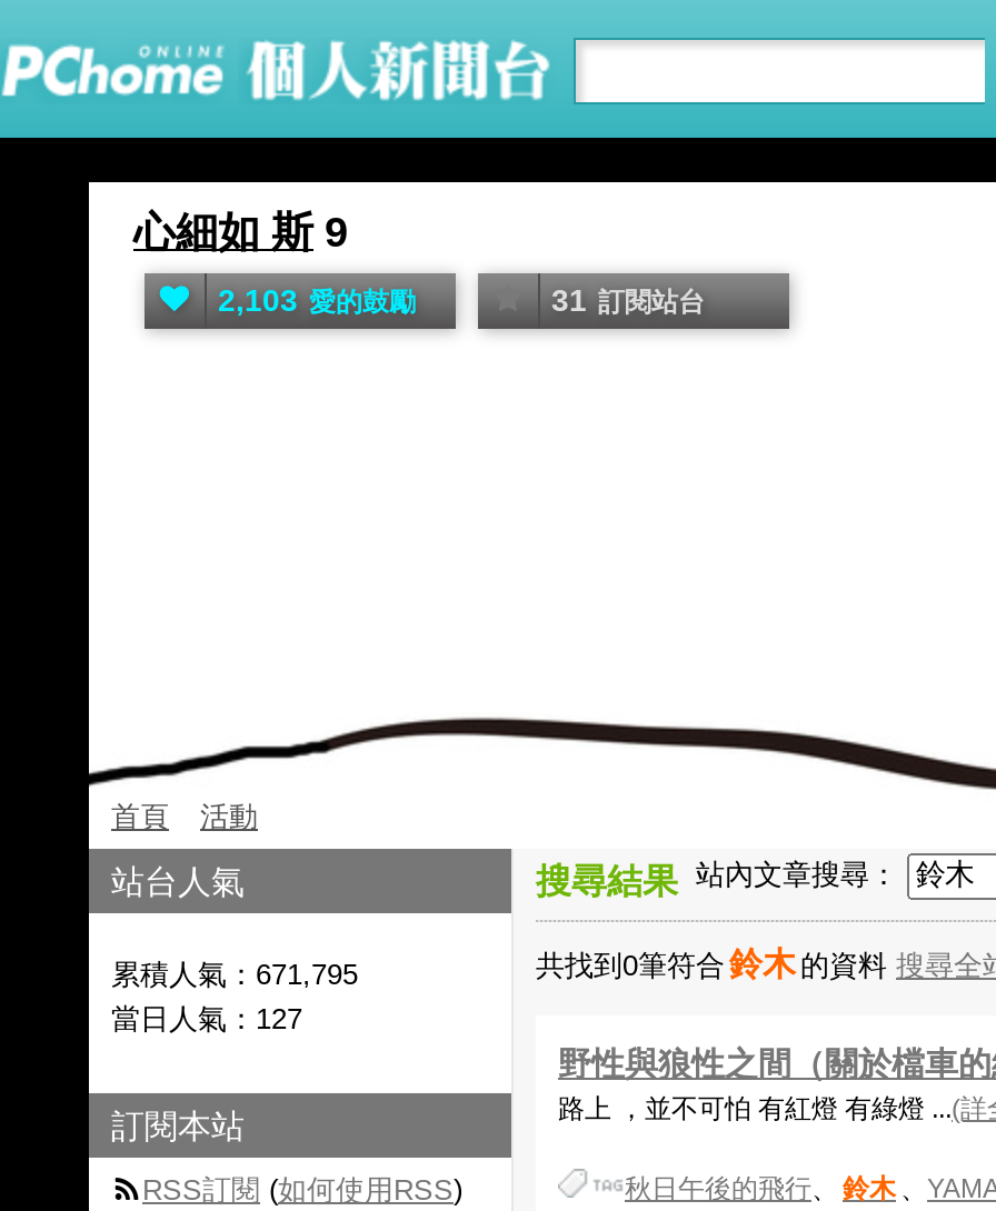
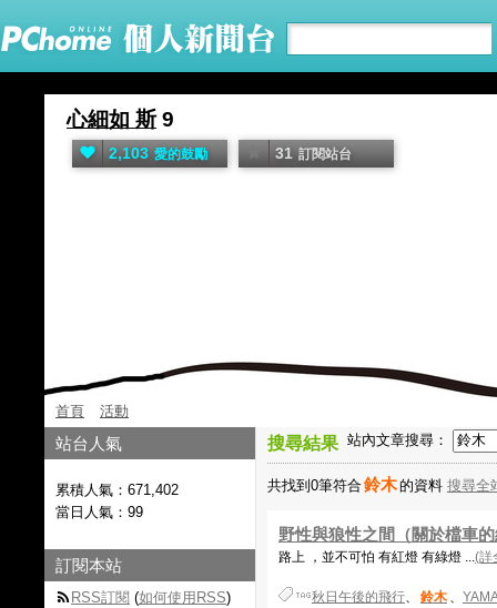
[111,958,358,991] 累積人氣：671,795 -> [55,482,179,498] 累積人氣：671,402
[111,1002,302,1035] 當日人氣：127 -> [55,504,143,520] 當日人氣：99

